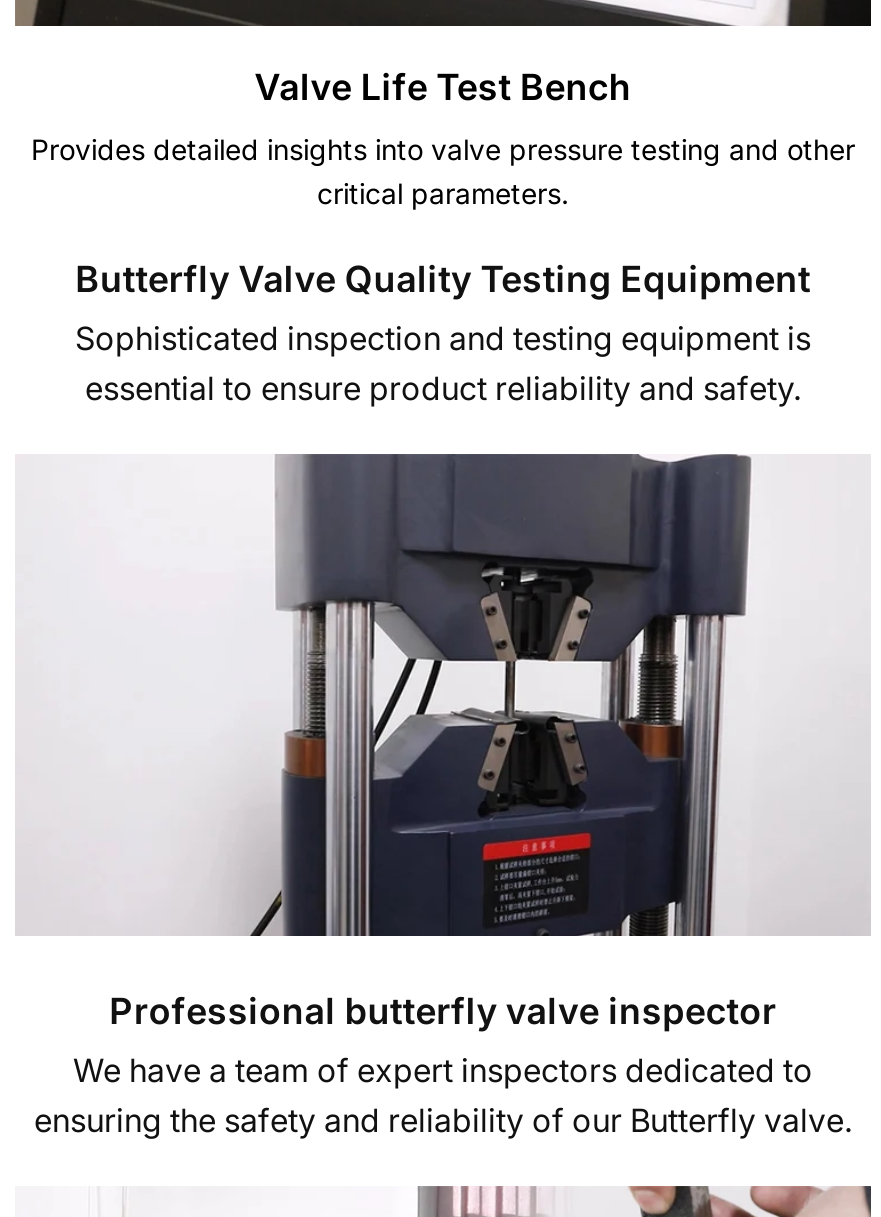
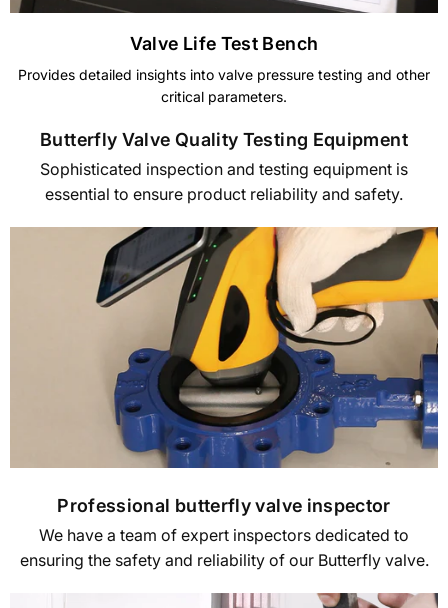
[17,452,871,936] [image] -> [10,226,439,469] [image]

